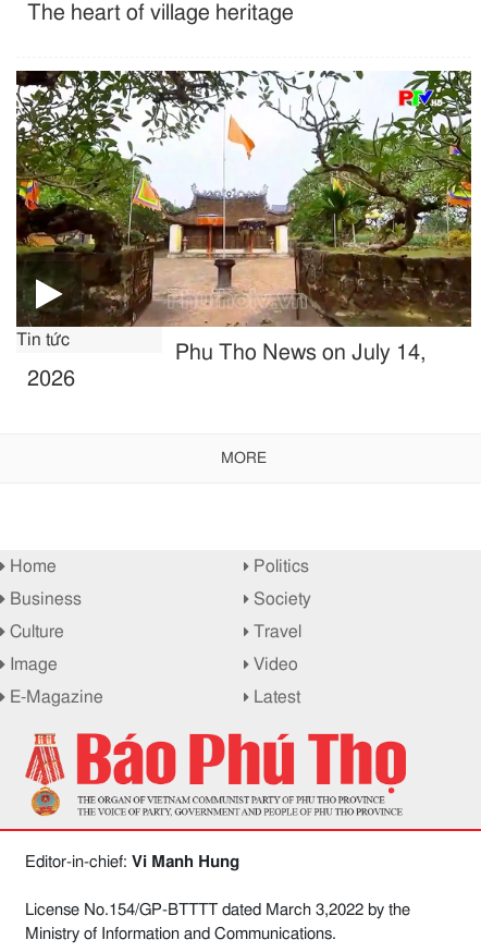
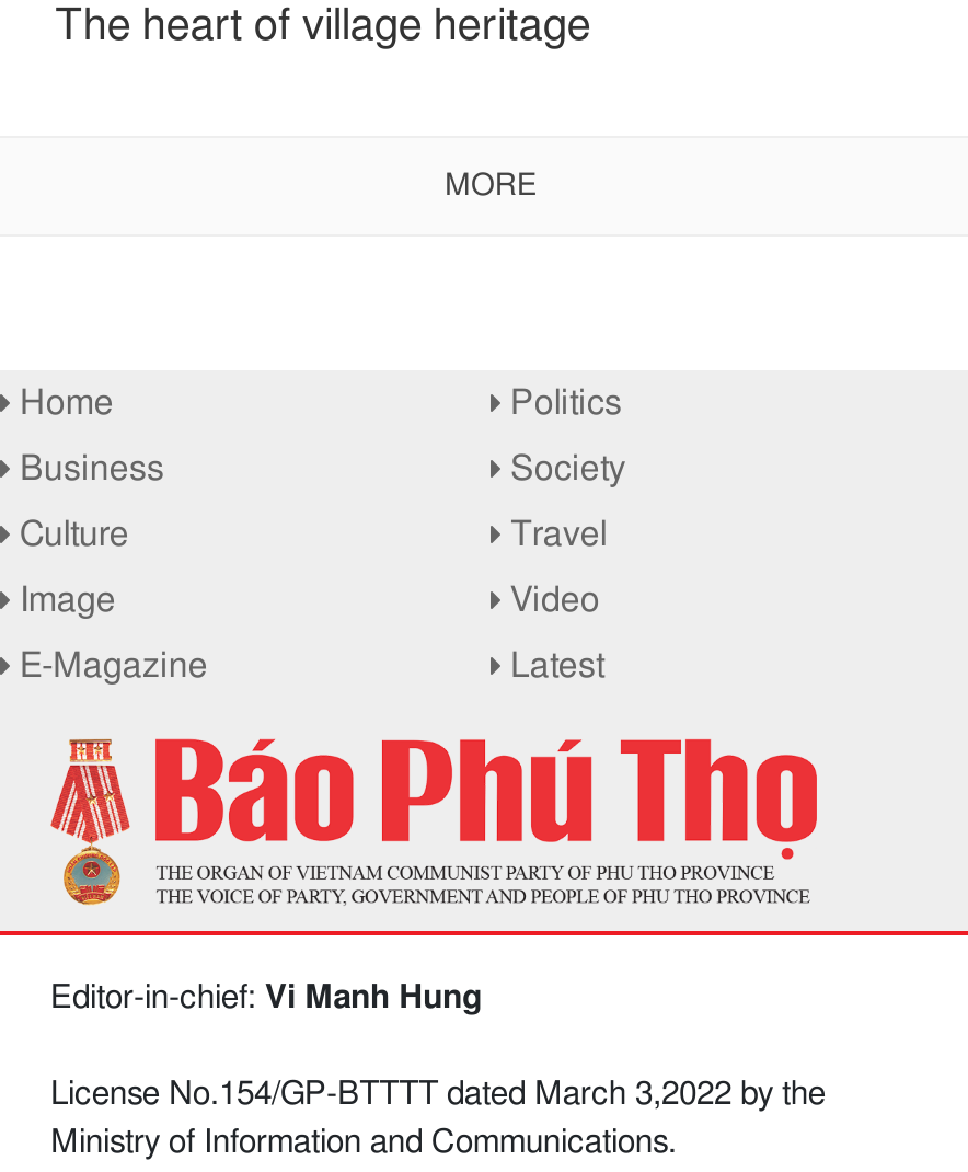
[15,70,472,390] [image] | Tin tức | Phu Tho News on July 14, | 2026 -> none

